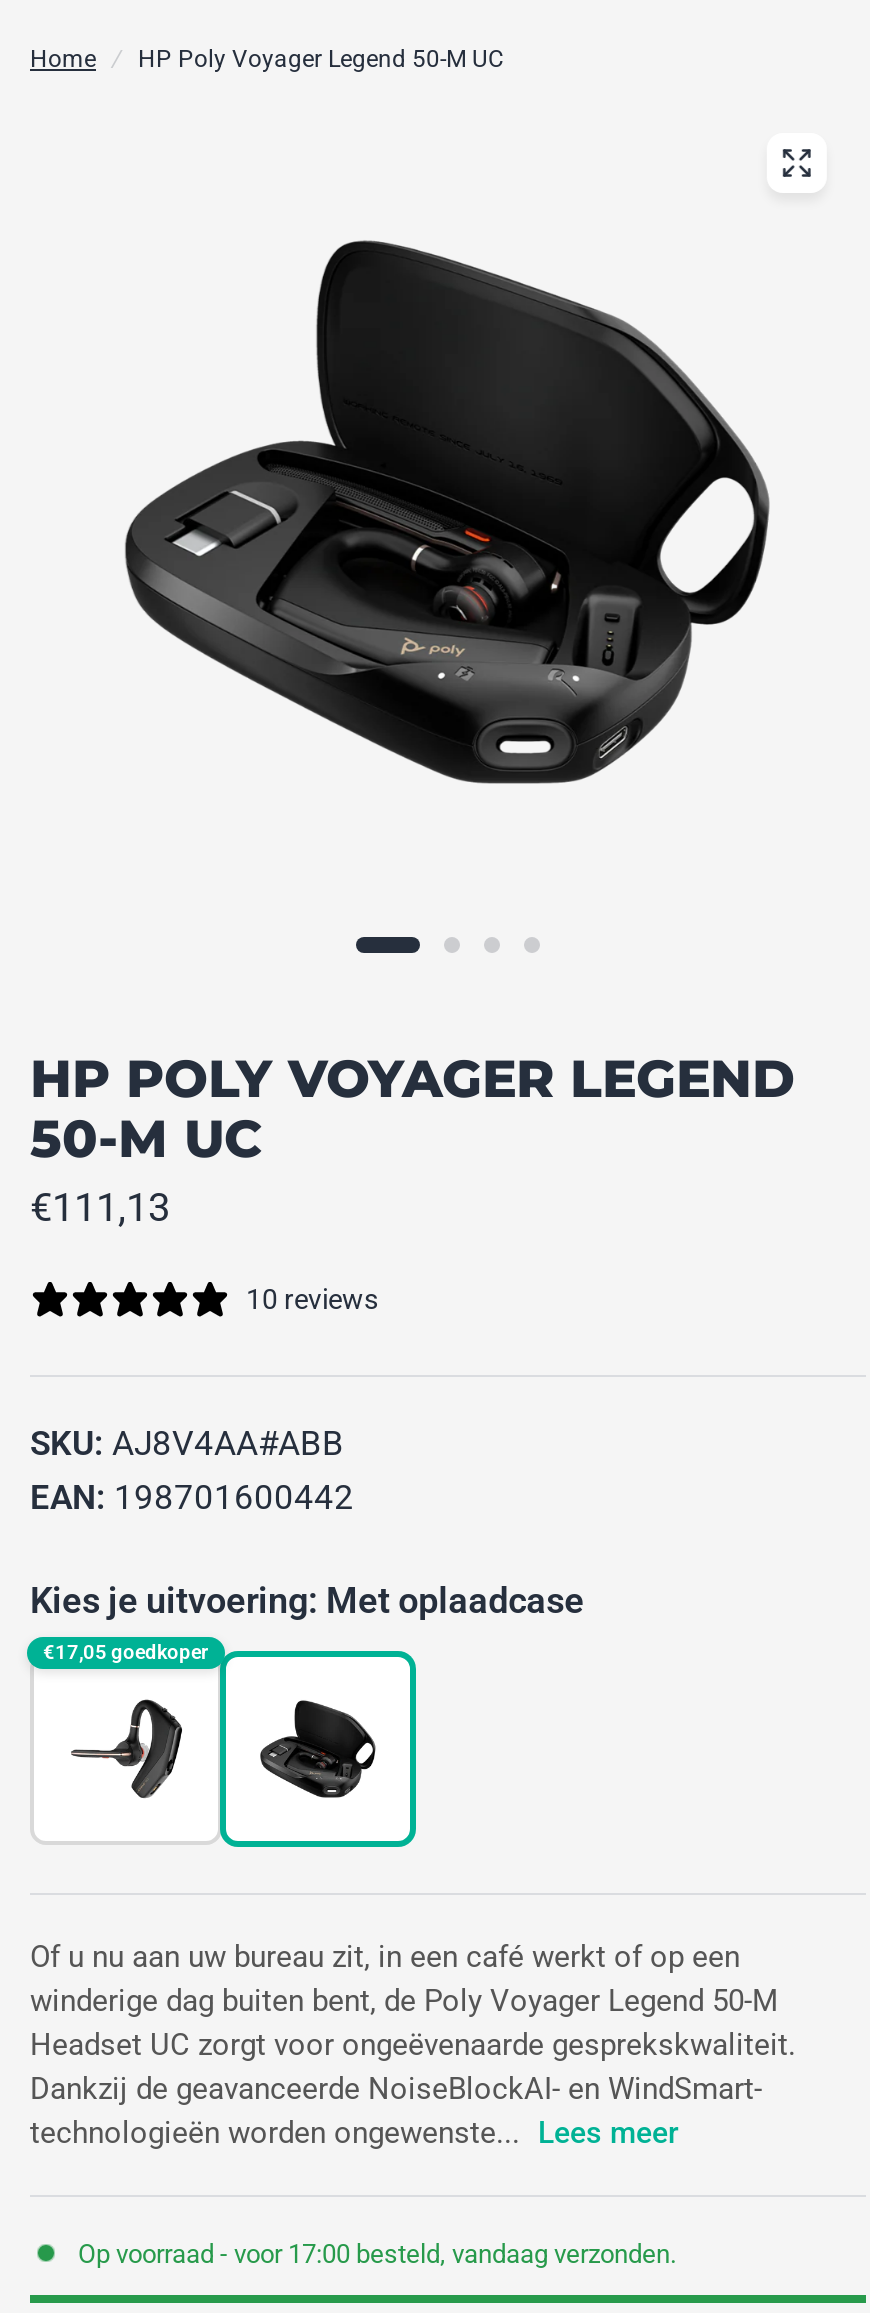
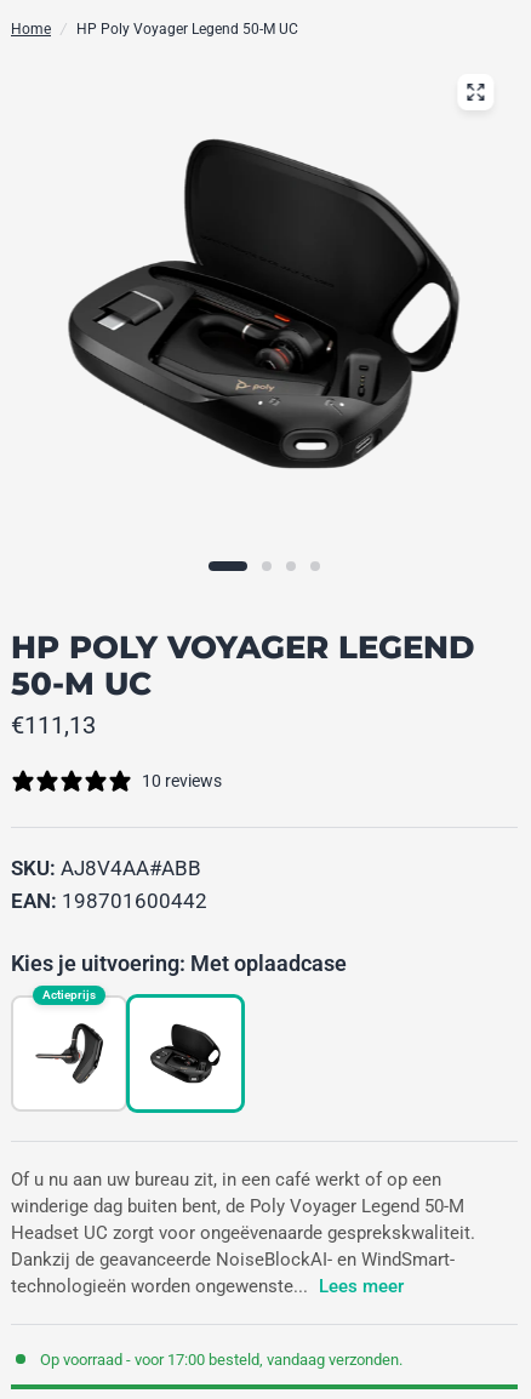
[43,1641,209,1663] €17,05 goedkoper -> [42,988,96,1002] Actieprijs

